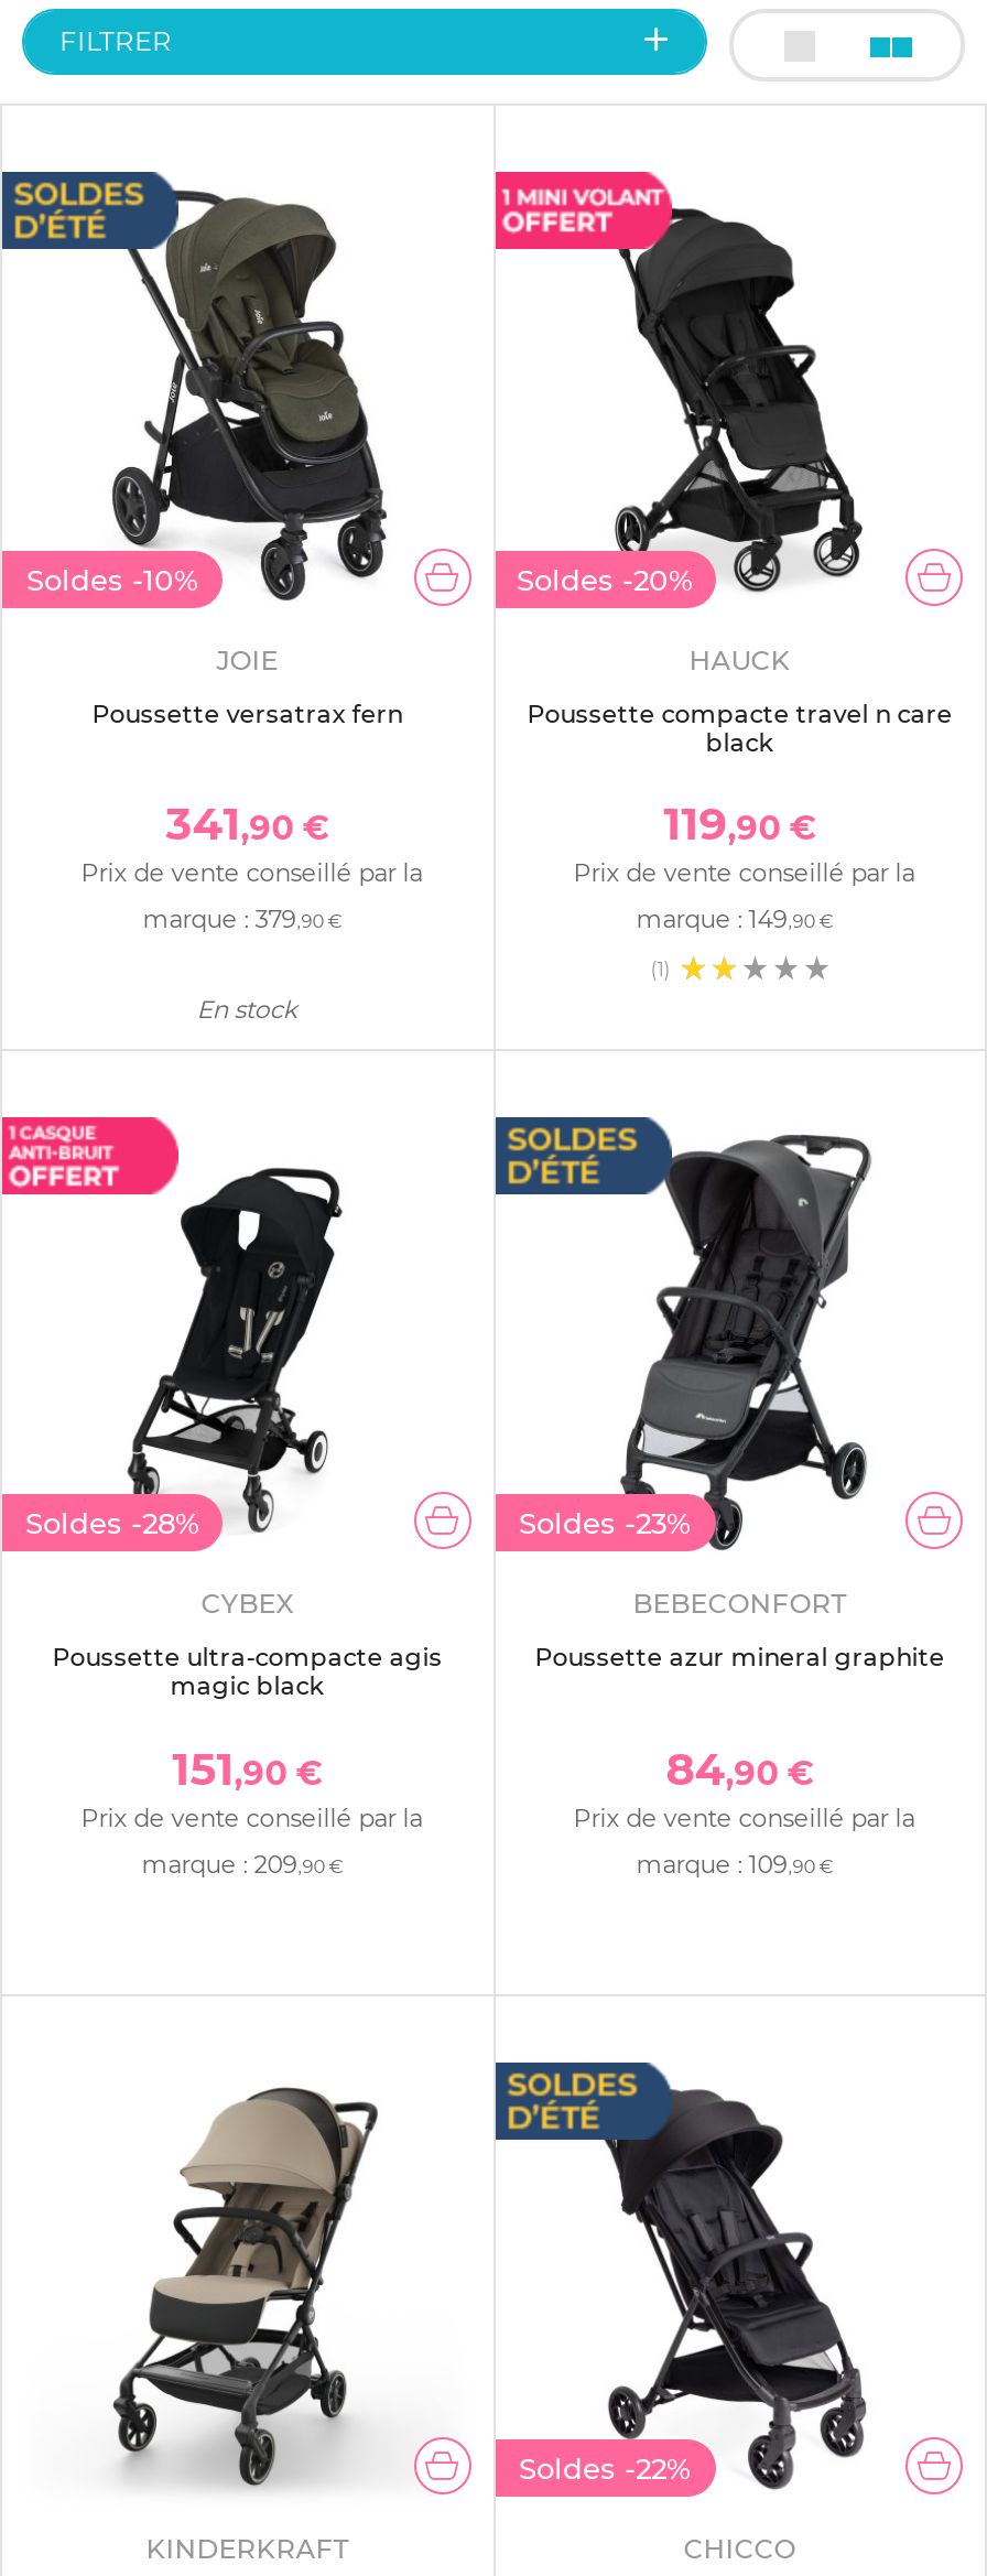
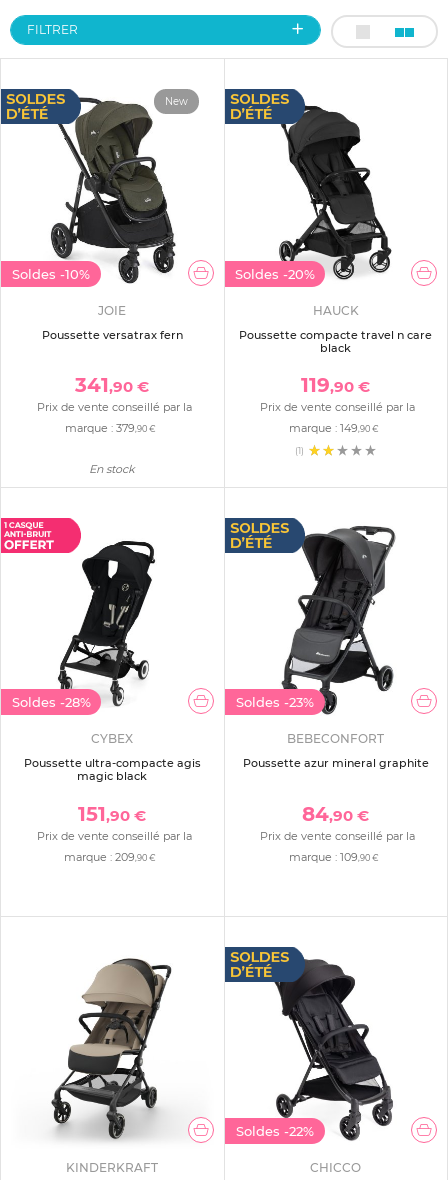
none -> [164,95,187,108] New
[493,170,674,251] [image] -> [224,88,306,125] [image]

